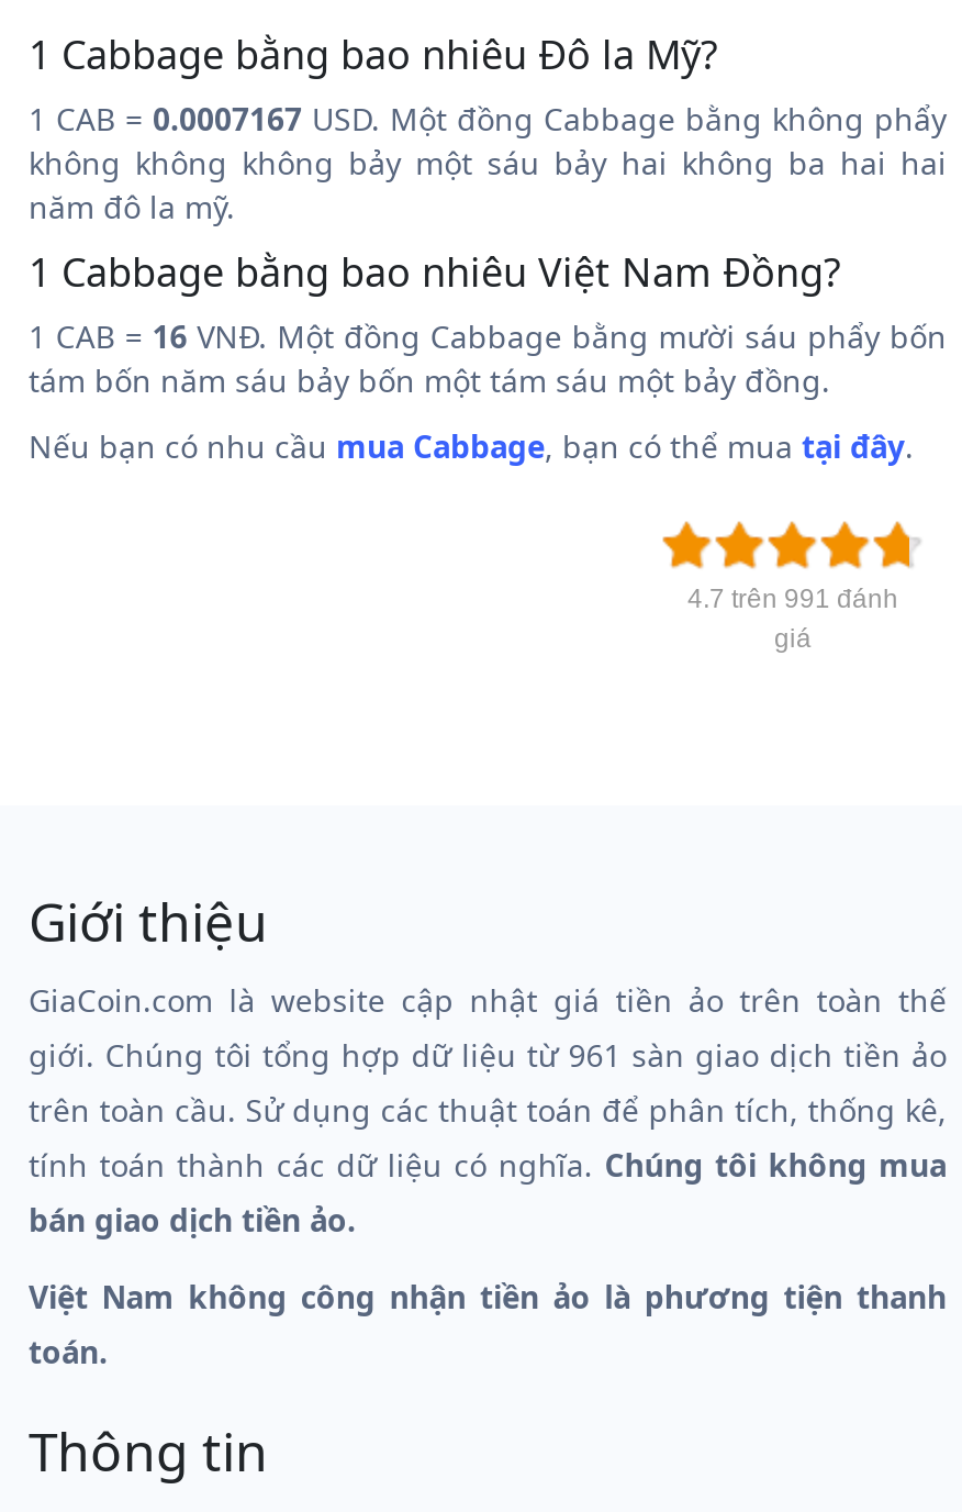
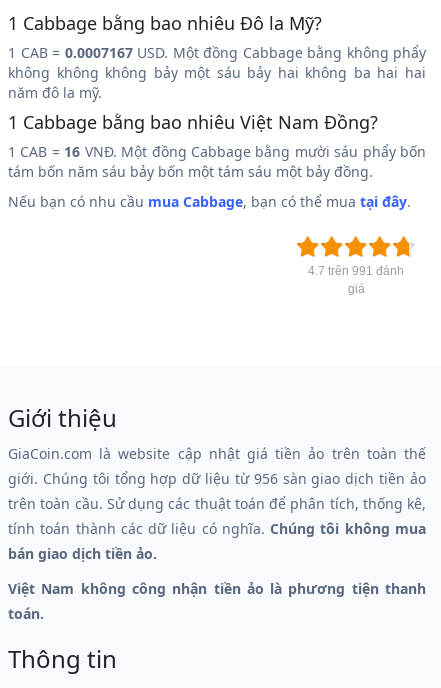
[29,1033,947,1075] giới. Chúng tôi tổng hợp dữ liệu từ 961 sàn giao dịch tiền ảo -> [8,469,426,488] giới. Chúng tôi tổng hợp dữ liệu từ 956 sàn giao dịch tiền ảo

